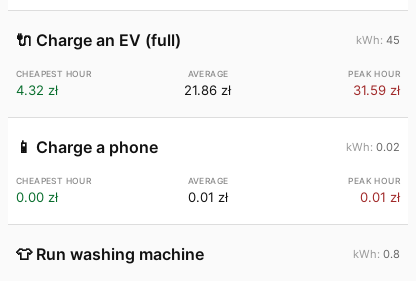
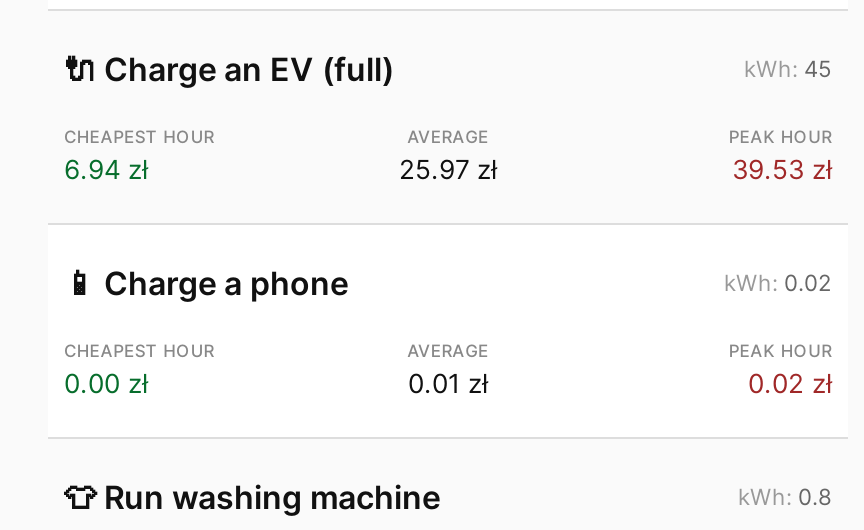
[16,82,58,98] 4.32 zł -> [64,153,148,185] 6.94 zł
[184,82,231,98] 21.86 zł -> [399,153,497,185] 25.97 zł
[353,82,400,98] 31.59 zł -> [732,153,832,185] 39.53 zł
[360,189,400,205] 0.01 zł -> [748,367,832,399] 0.02 zł

